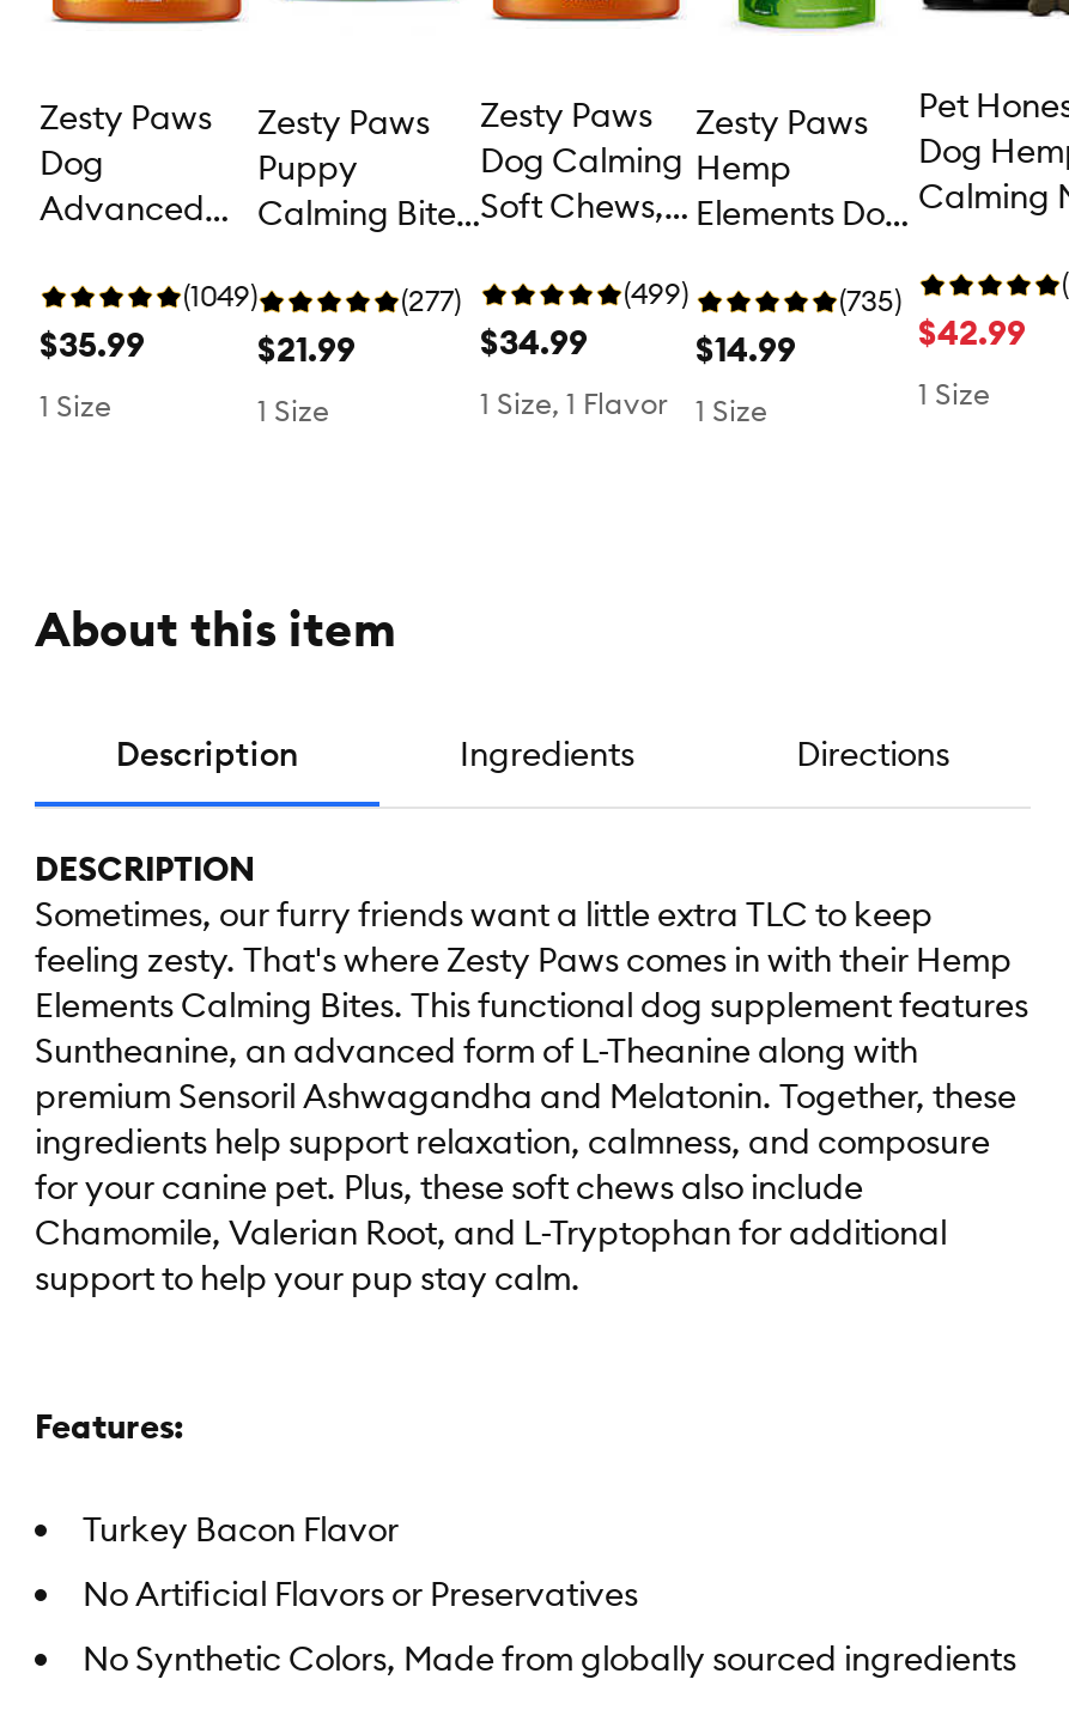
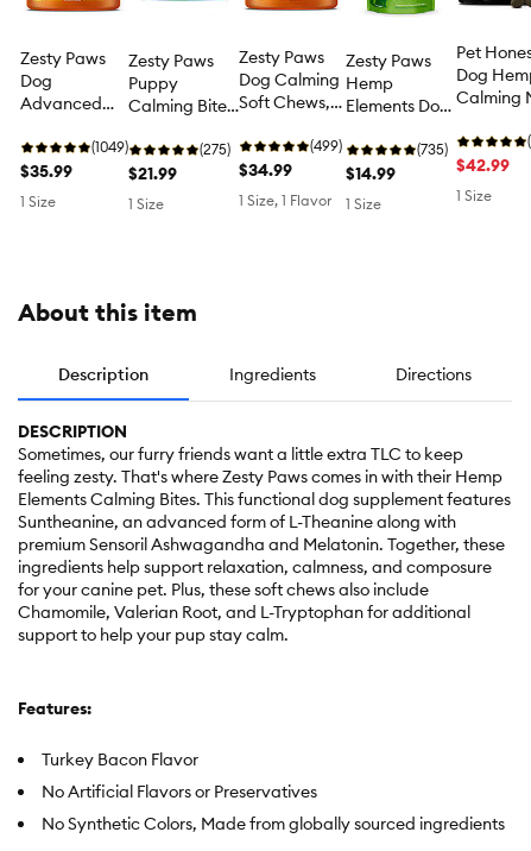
[401,283,461,319] (277) -> [200,141,230,158] (275)

